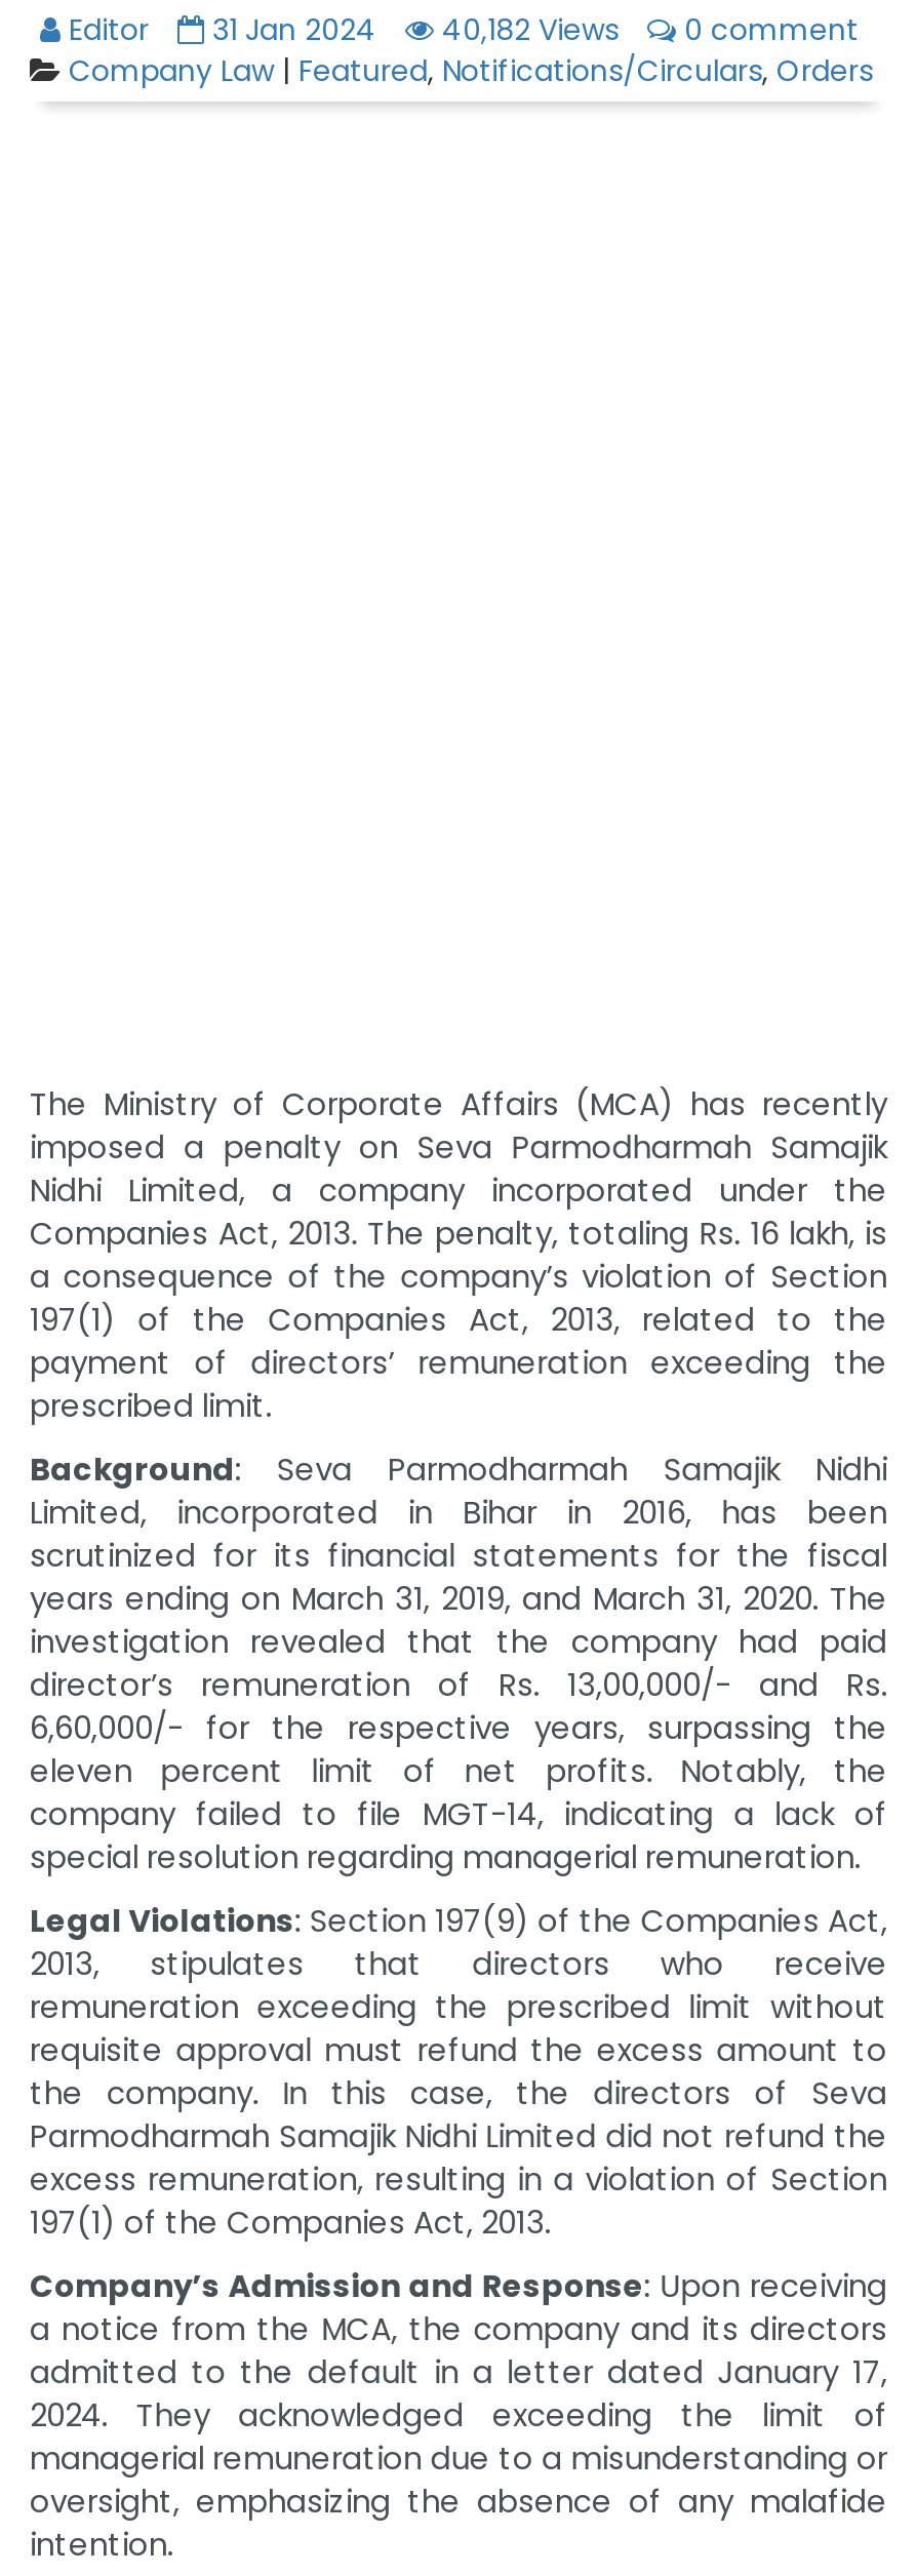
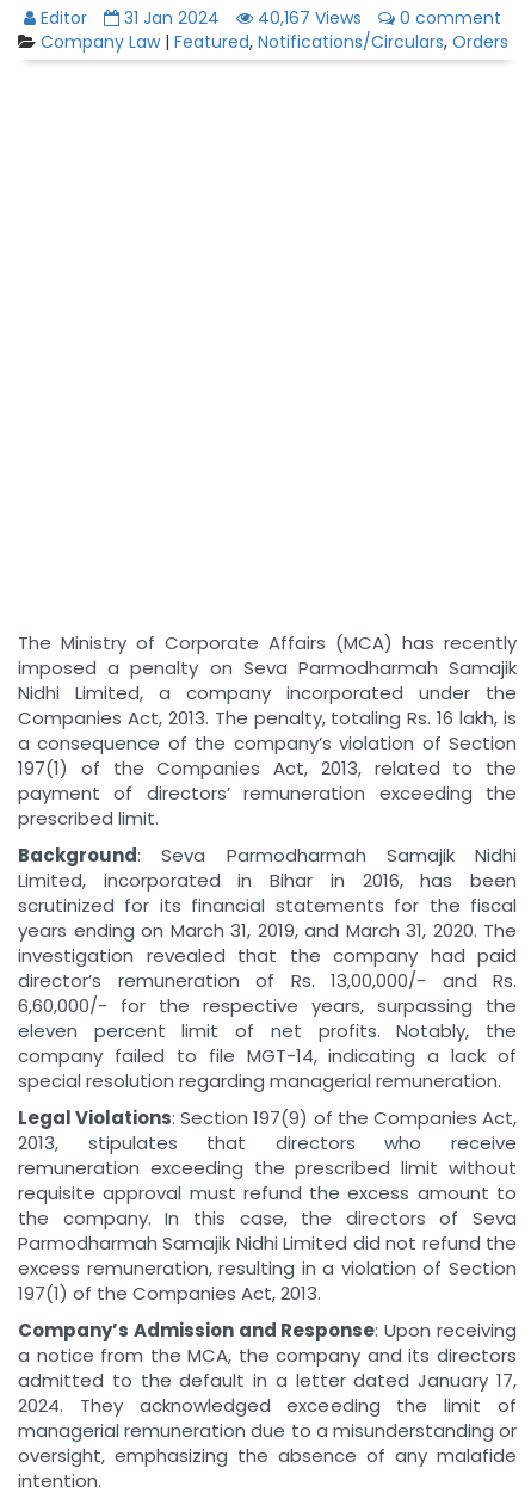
[61,9,859,50] Editor 31 Jan 2024 40,182 Views 0 comment -> [36,6,501,30] Editor 31 Jan 2024 40,167 Views 0 comment

